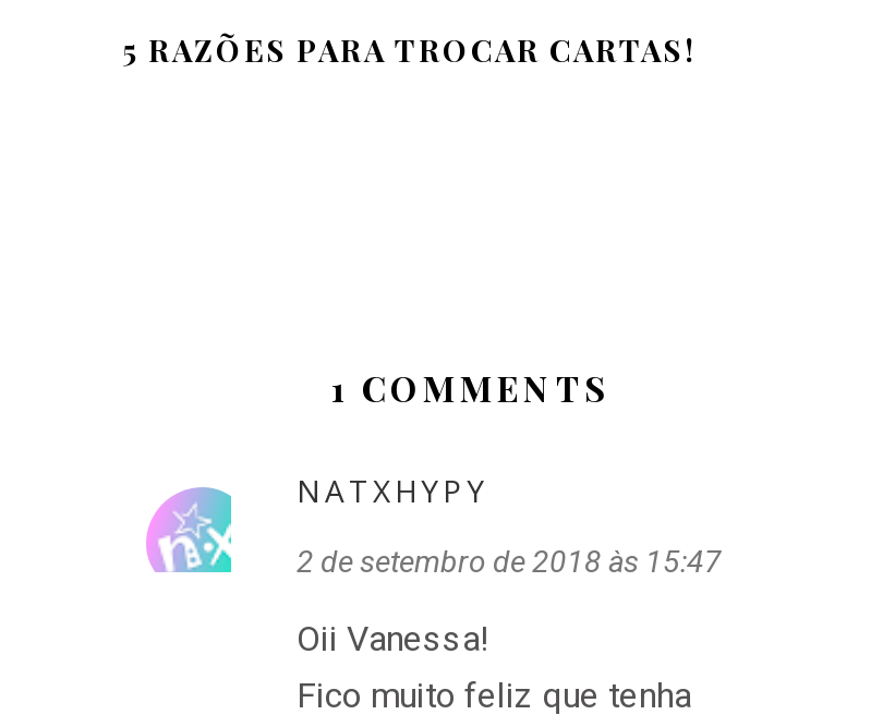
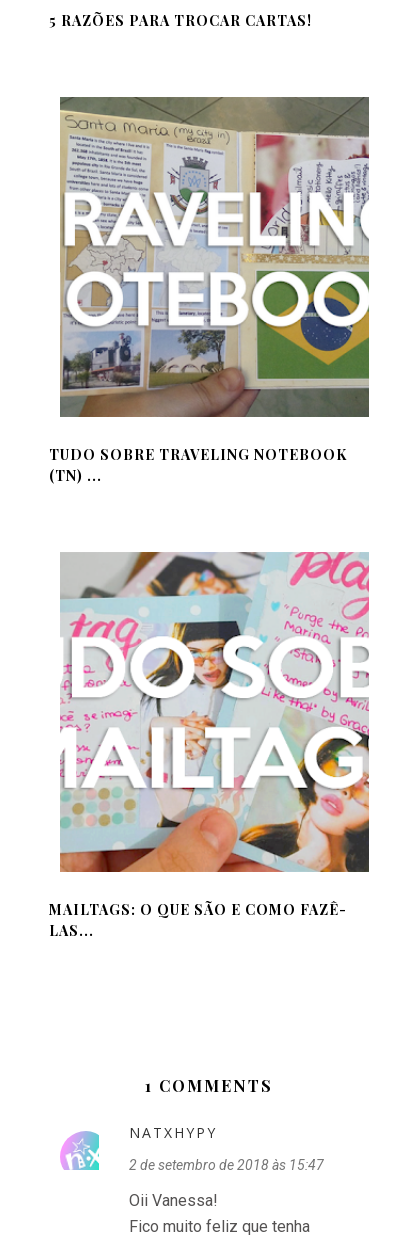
none -> [49,96,370,485] [image] | TUDO SOBRE TRAVELING NOTEBOOK | (TN) ...
none -> [49,551,370,940] [image] | MAILTAGS: O QUE SÃO E COMO FAZÊ- | LAS...

